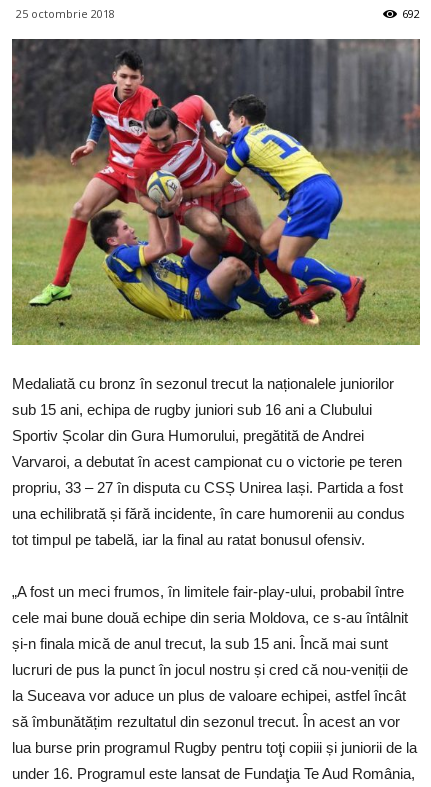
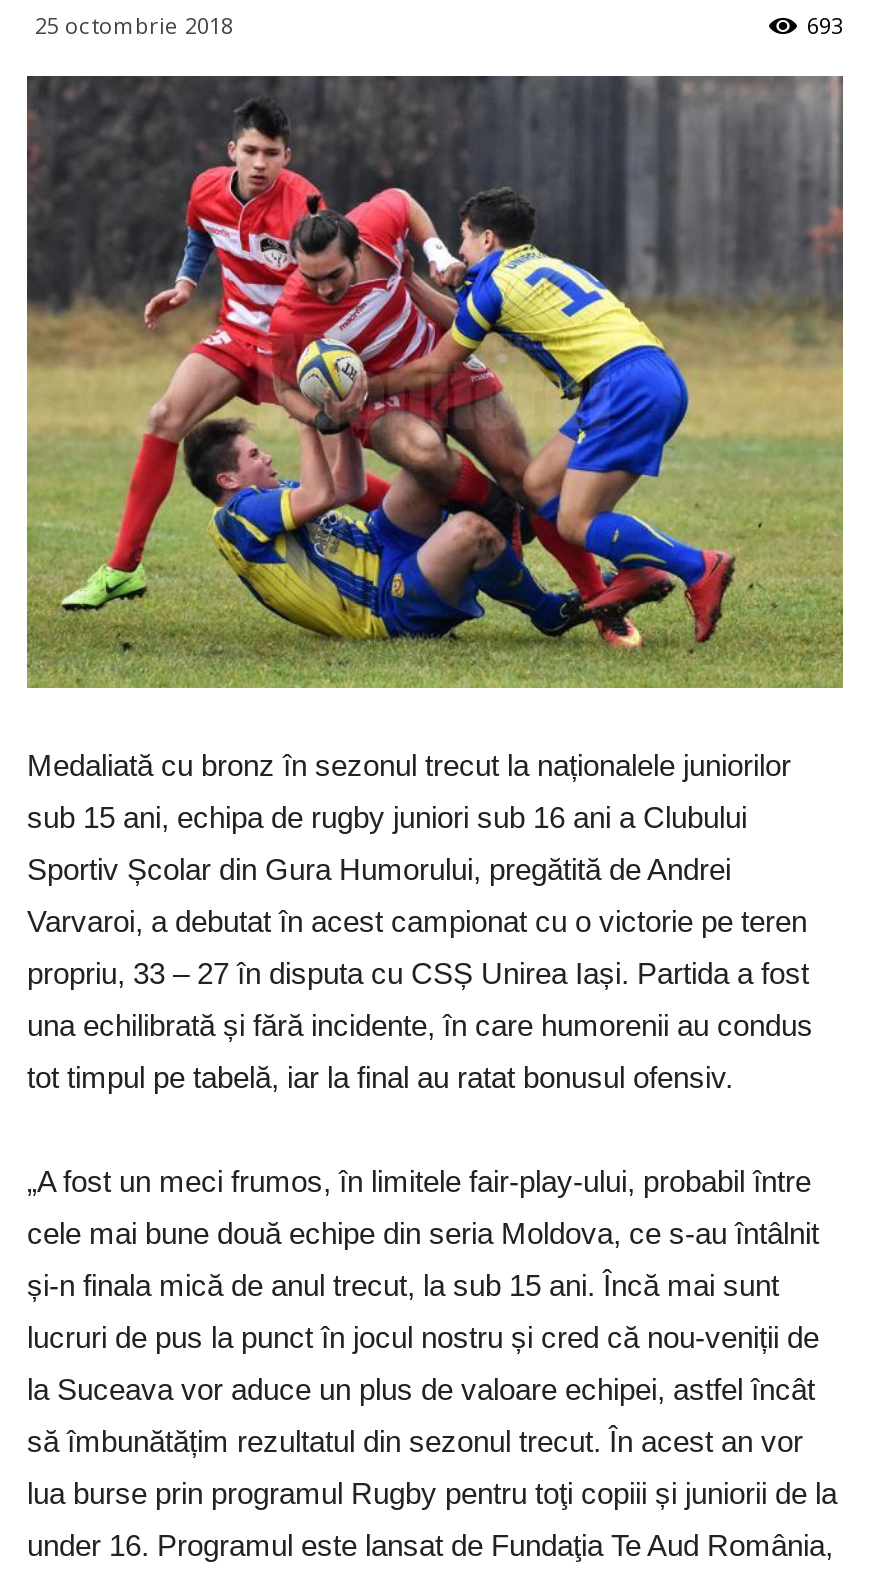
[402,6,420,21] 692 -> [807,10,843,40] 693

